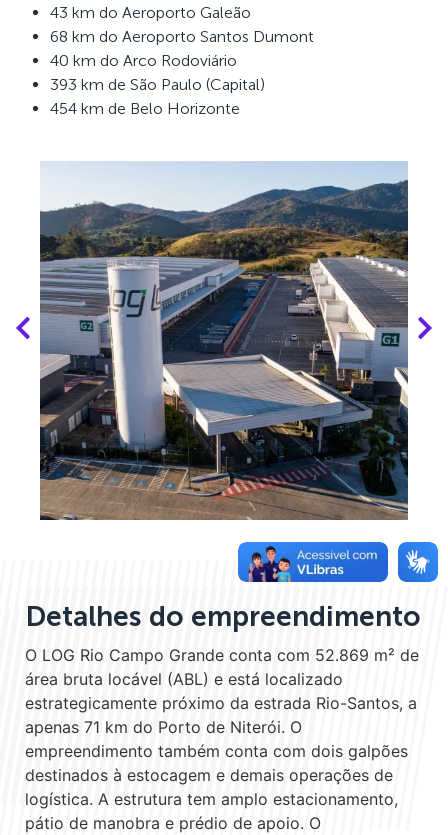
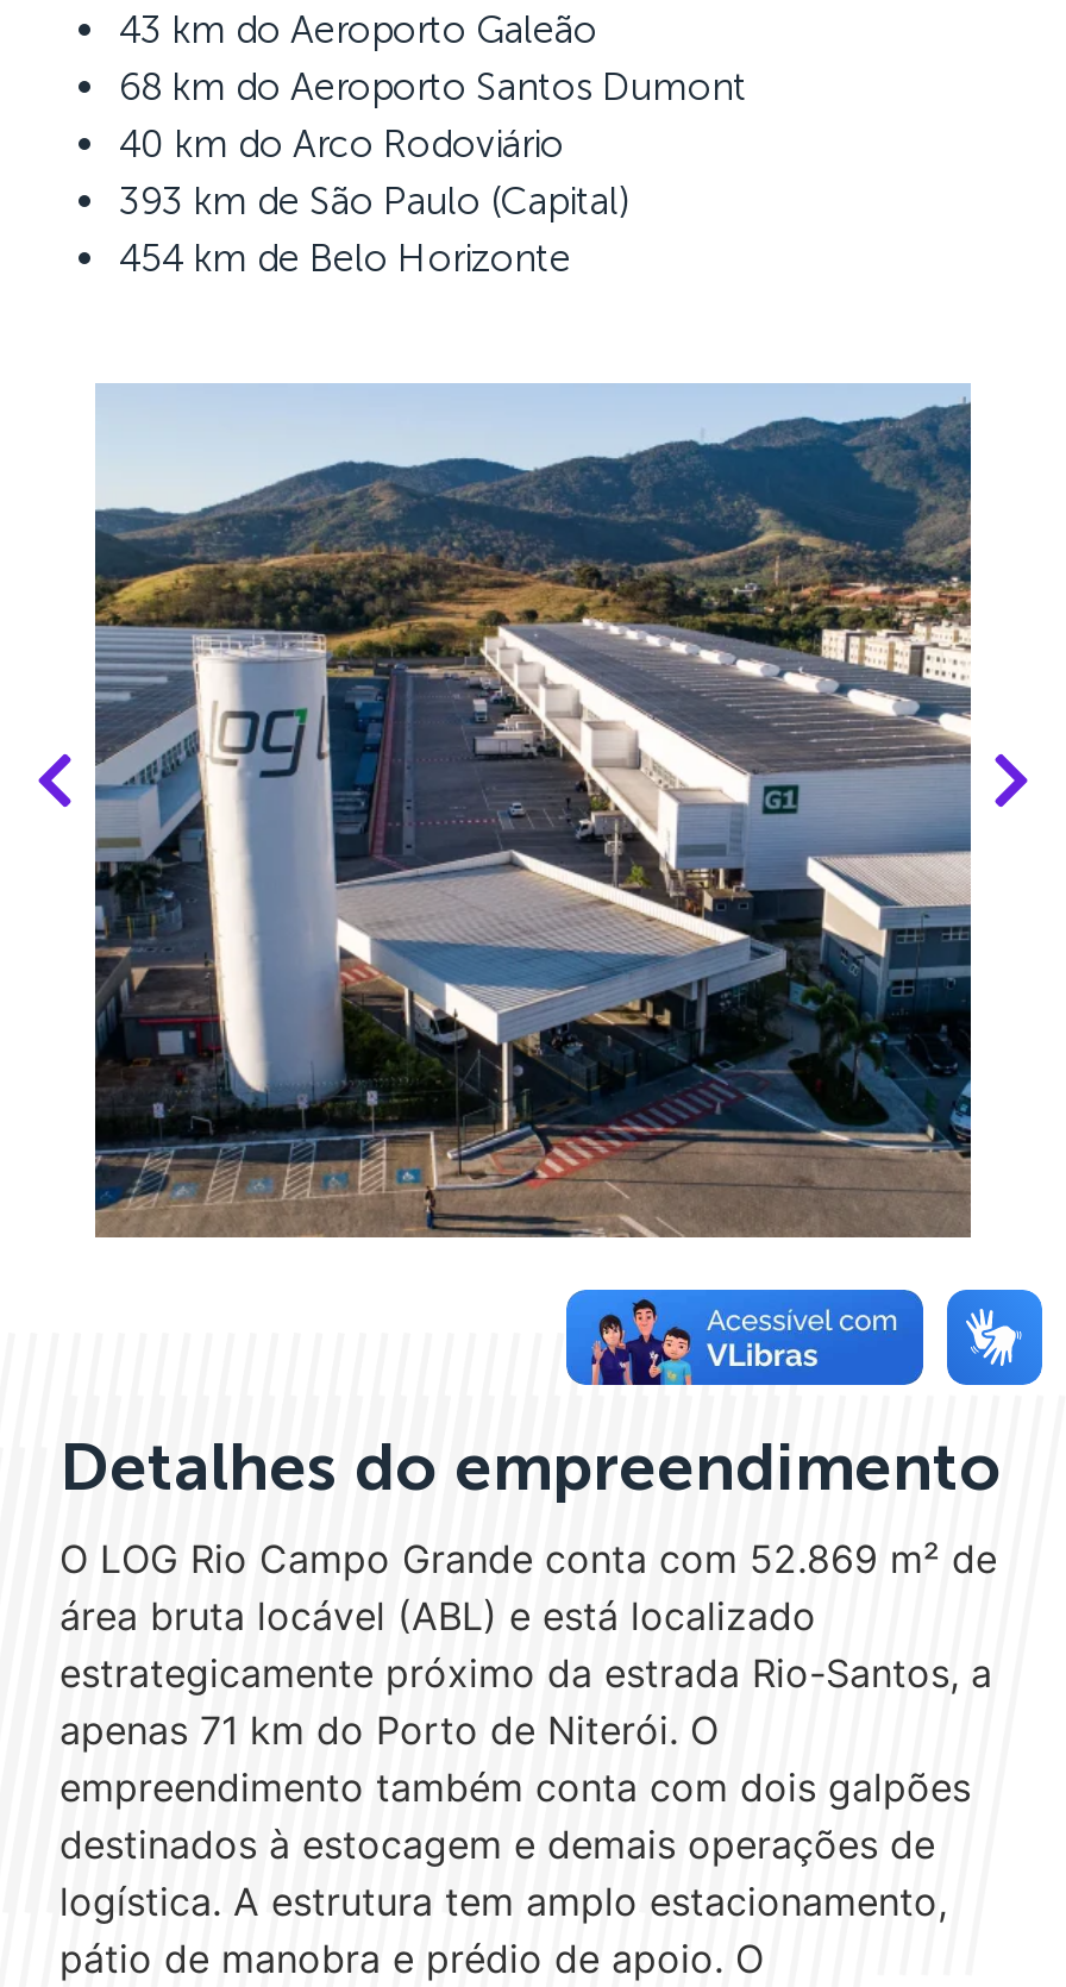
[39,170,409,521] [image] -> [93,400,973,1240] [image]

